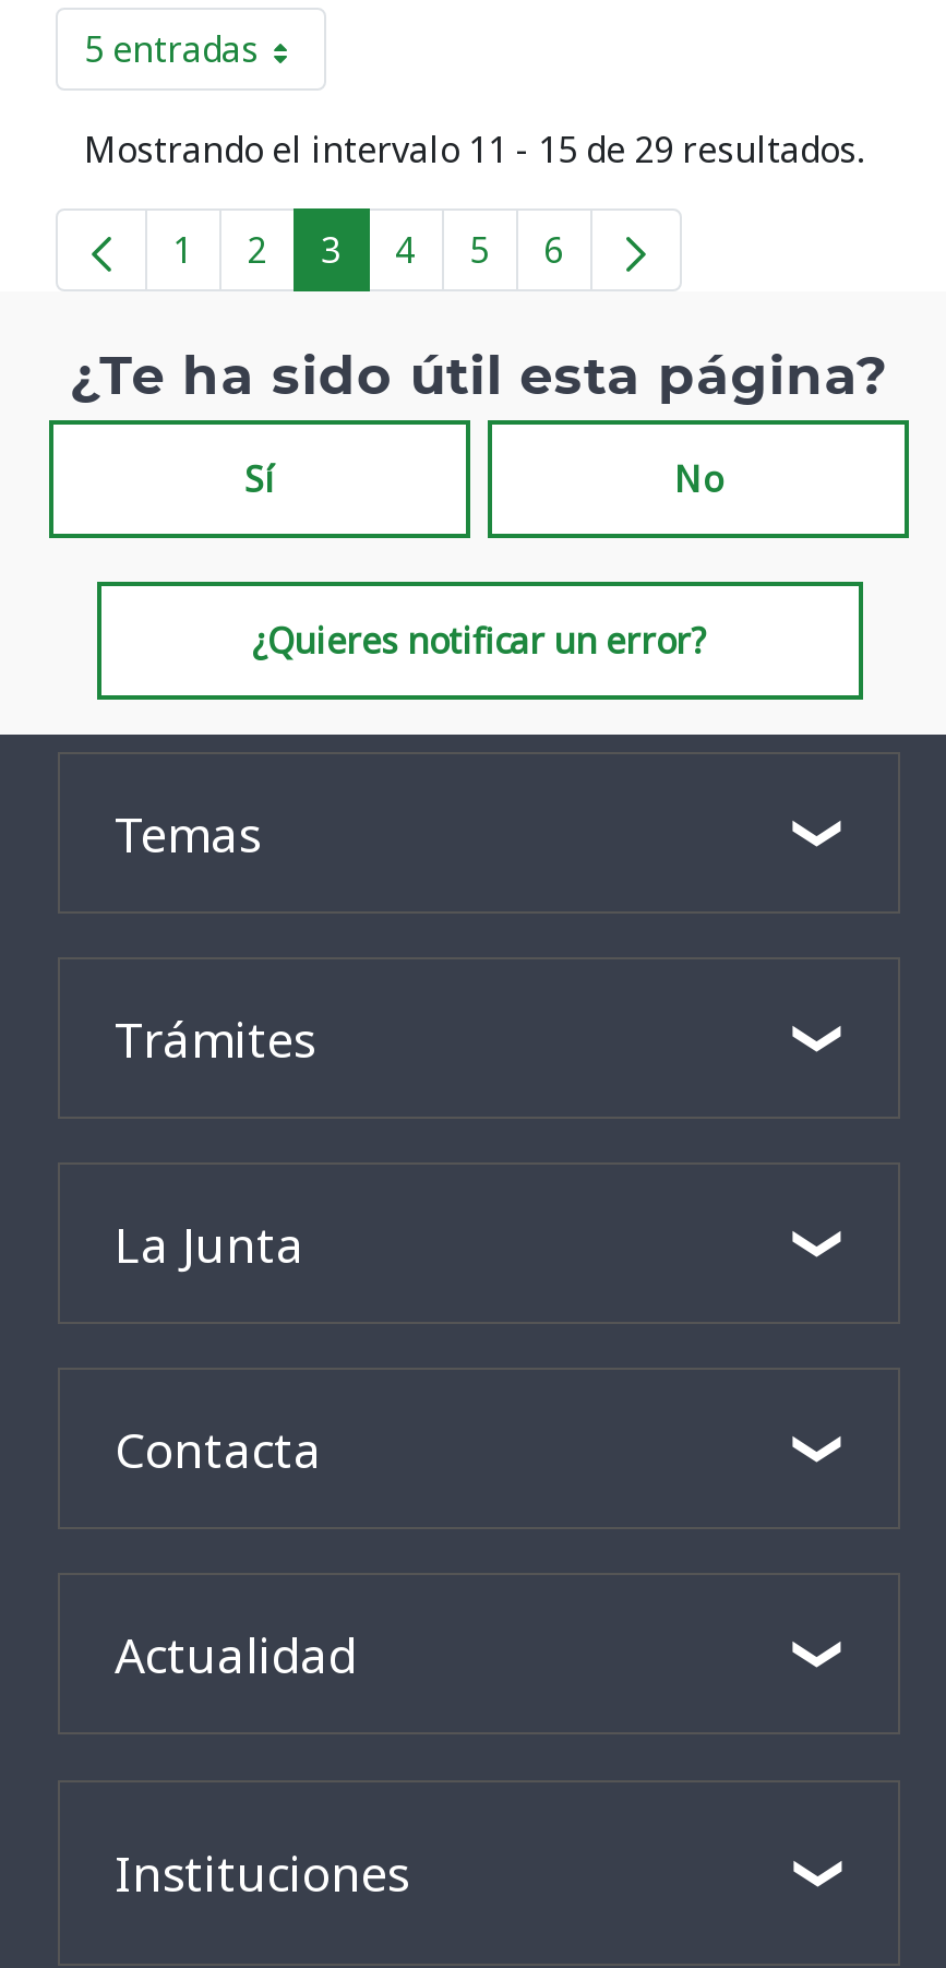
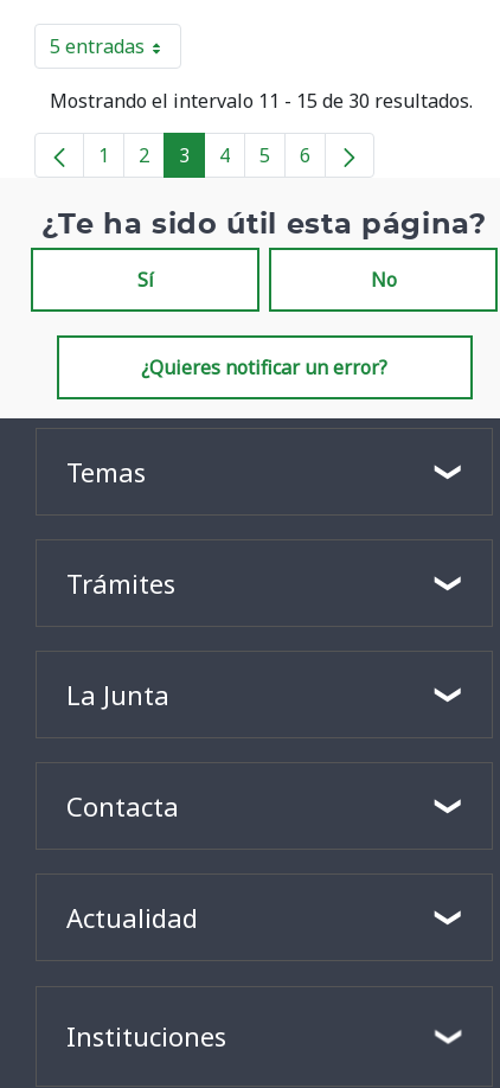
[84,126,863,174] Mostrando el intervalo 11 - 15 de 29 resultados. -> [50,88,473,114] Mostrando el intervalo 11 - 15 de 30 resultados.

